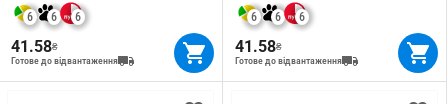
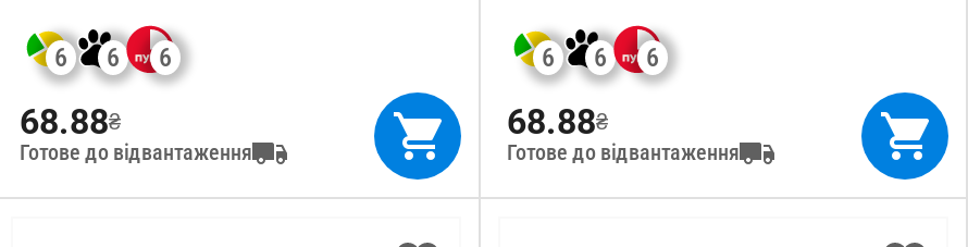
[11,37,58,56] 41.58₴ -> [20,101,122,143] 68.88₴
[235,37,282,56] 41.58₴ -> [507,101,609,143] 68.88₴

